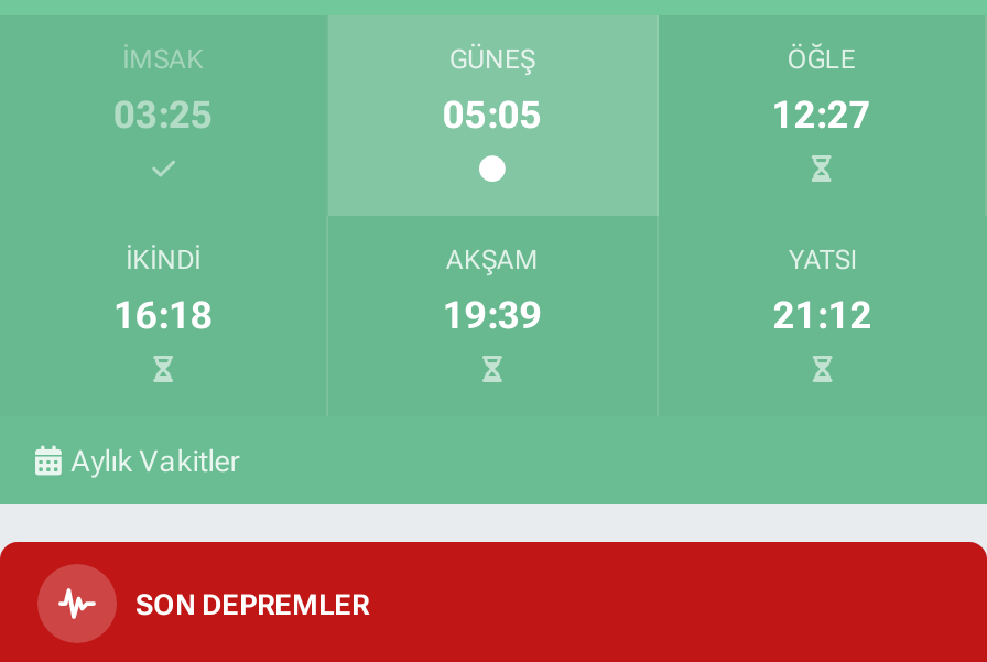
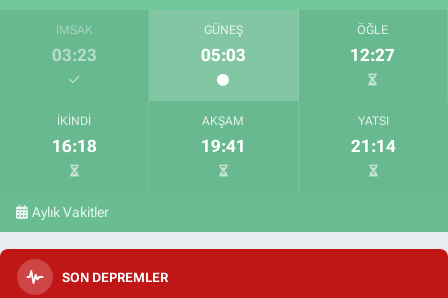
[114,93,213,137] 03:25 -> [52,45,97,65] 03:23
[443,93,542,137] 05:05 -> [201,45,246,65] 05:03
[443,293,542,337] 19:39 -> [201,136,246,156] 19:41
[773,293,872,337] 21:12 -> [351,136,396,156] 21:14

